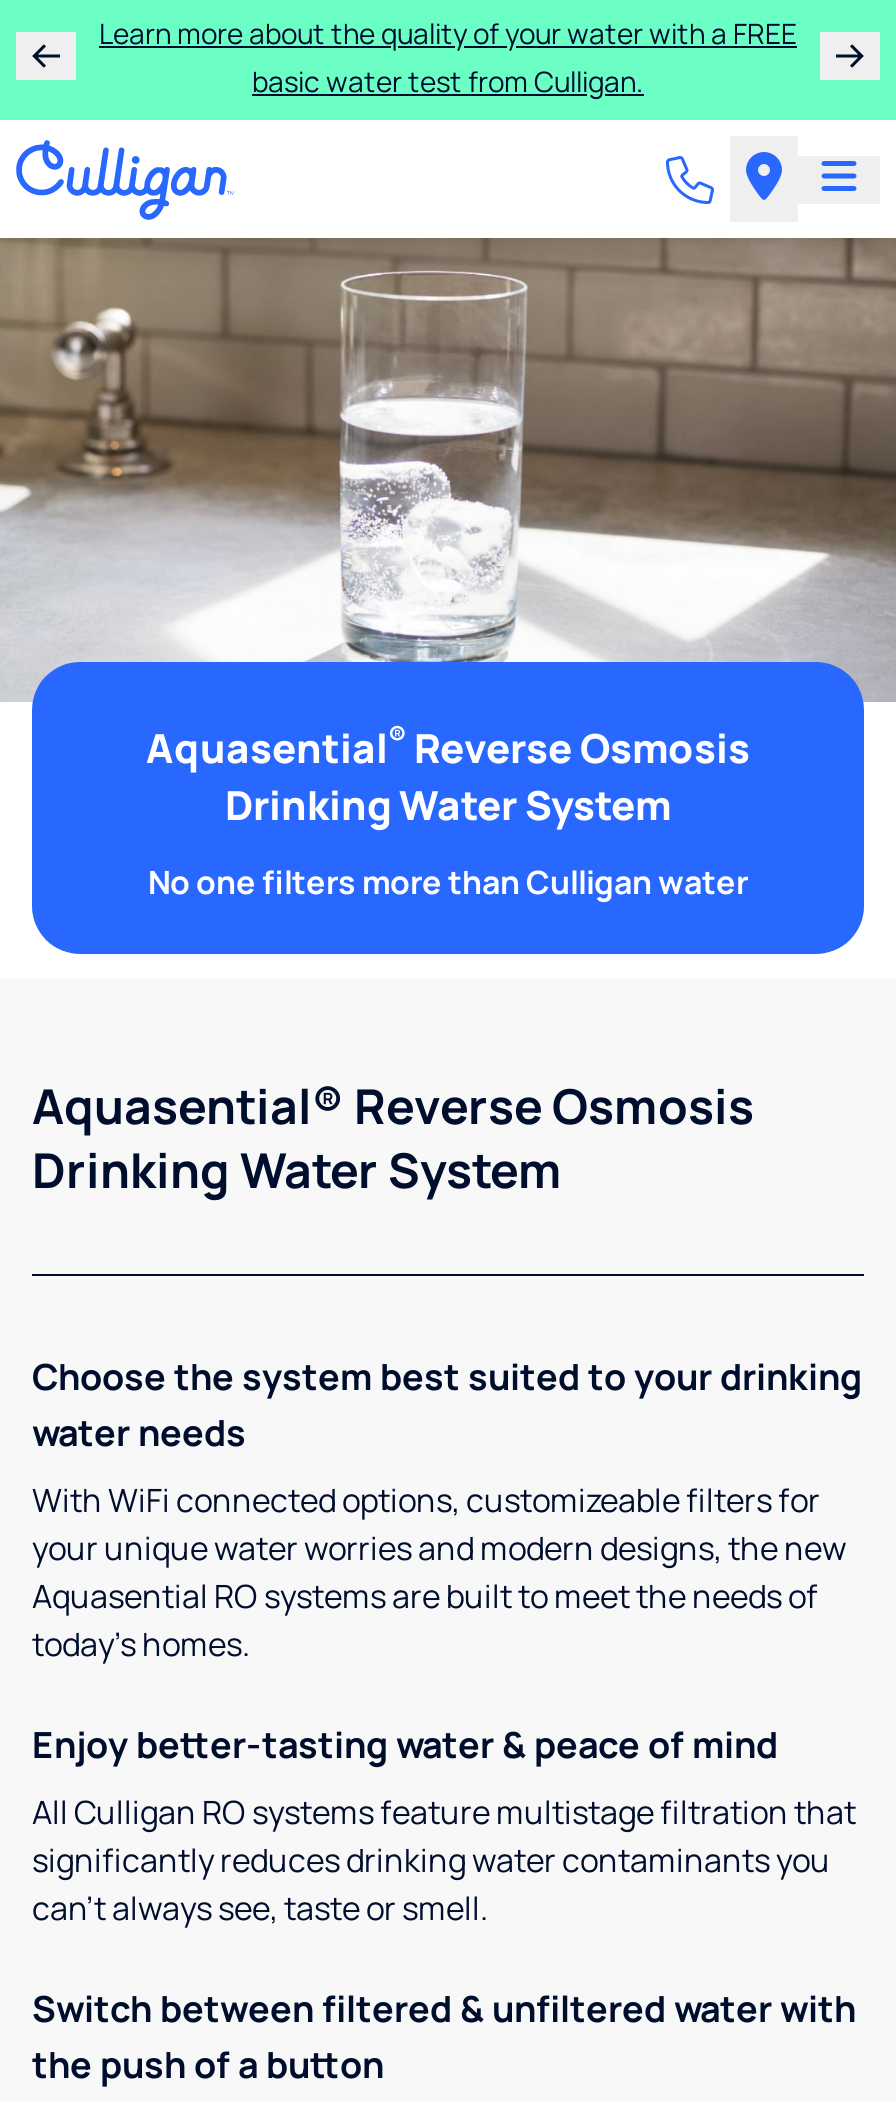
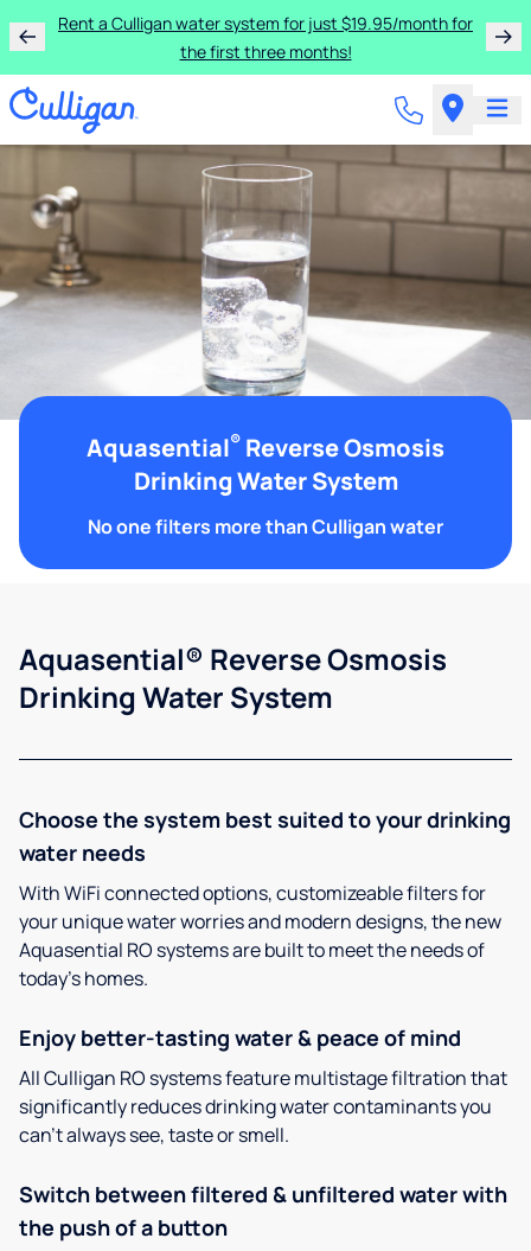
[99,14,797,100] Learn more about the quality of your water with a FREE | basic water test from Culligan. -> [58,12,473,63] Rent a Culligan water system for just $19.95/month for | the first three months!

